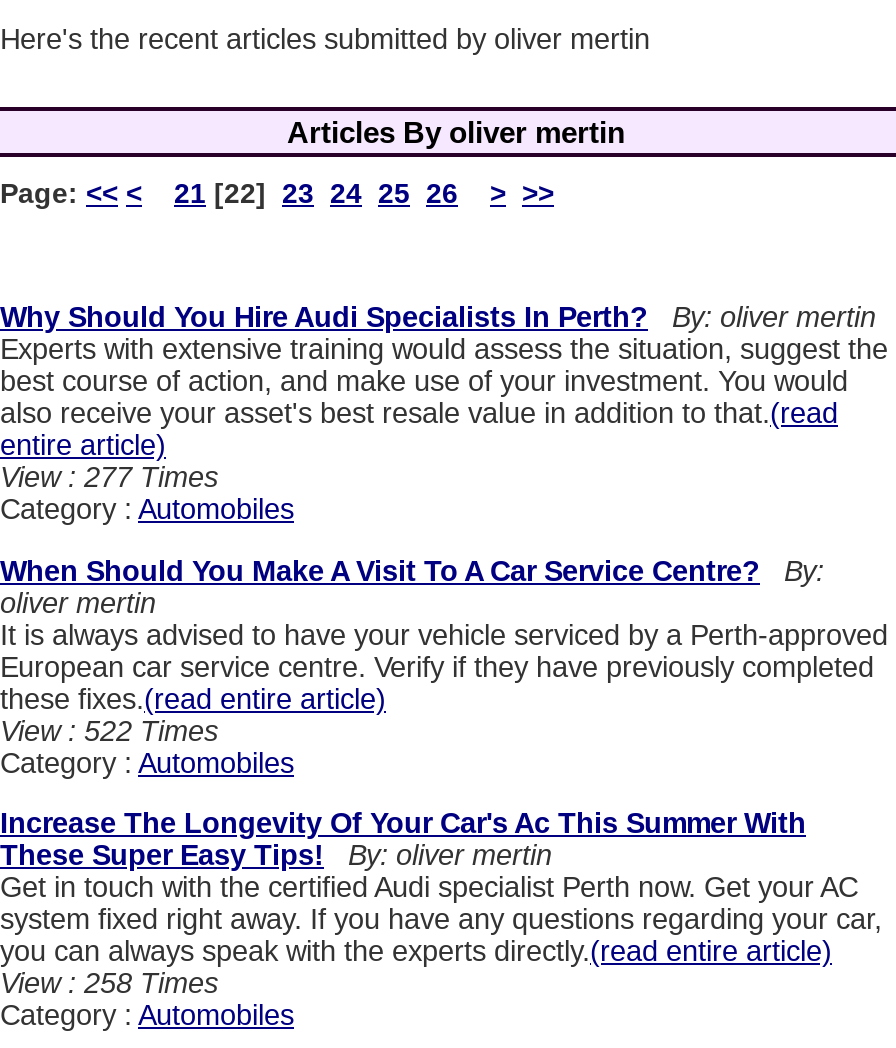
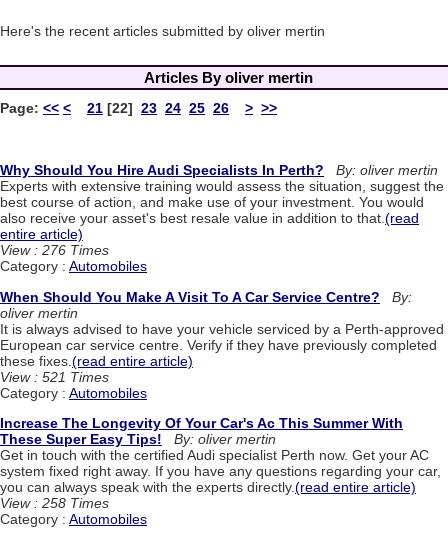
[0,462,218,494] View : 277 Times -> [0,242,109,258] View : 276 Times
[0,715,218,747] View : 522 Times -> [0,369,109,385] View : 521 Times

